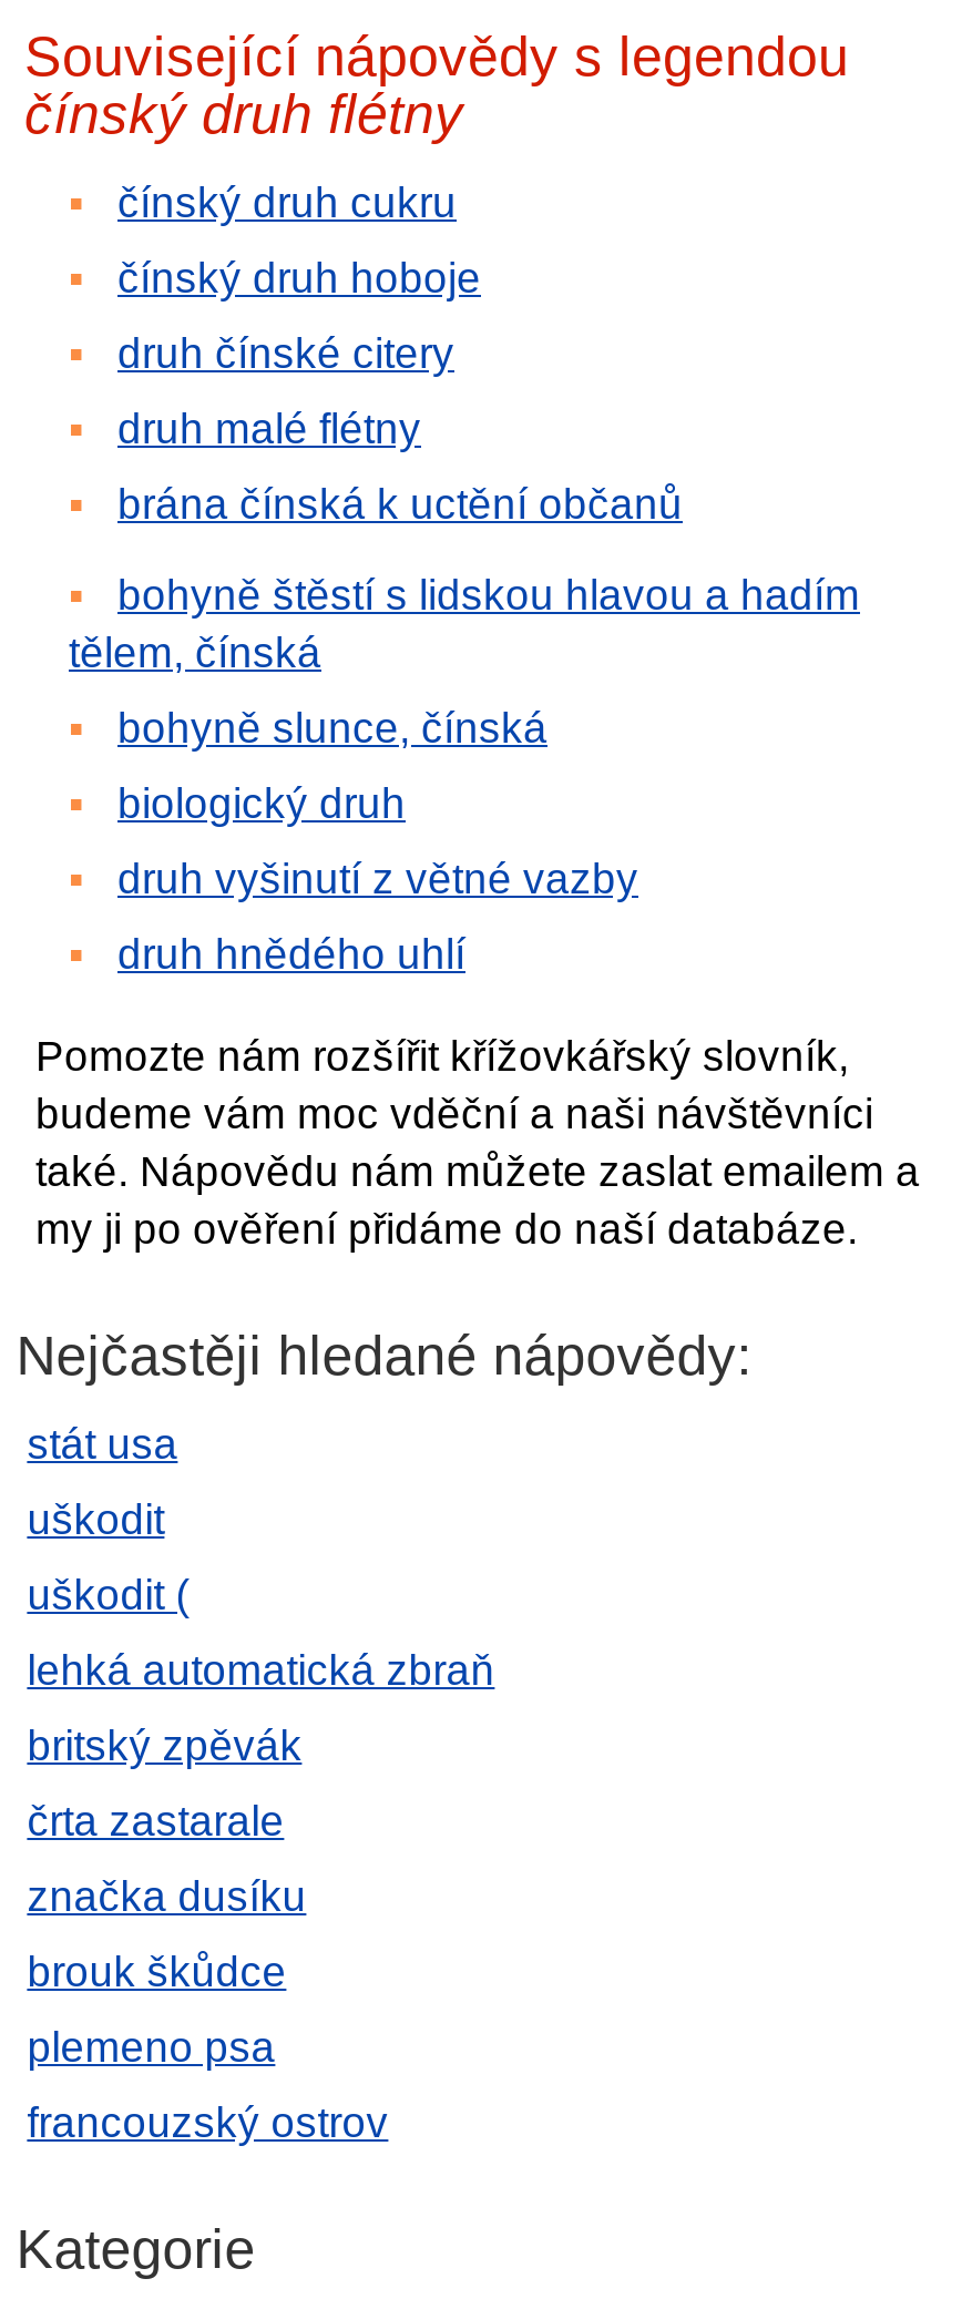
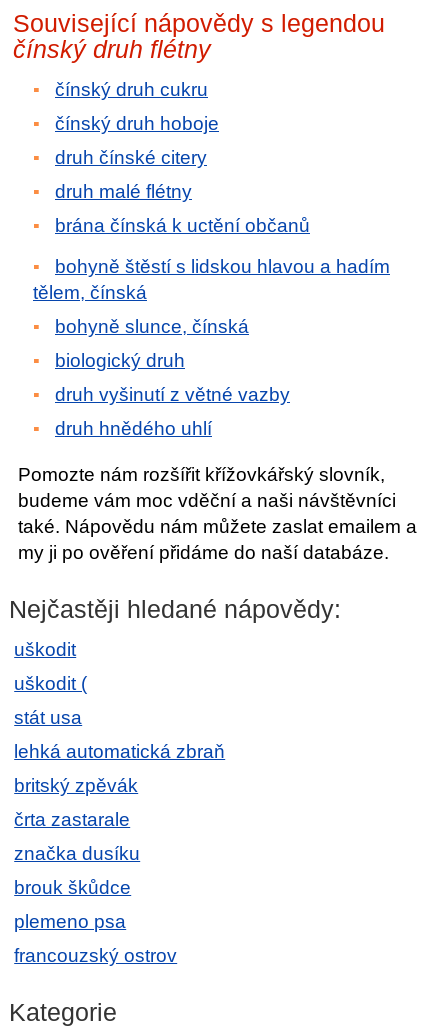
moved [27,1421,178,1468] -> [14,707,82,728]: stát usa
moved [27,1496,189,1618] -> [14,639,87,694]: uškodit | uškodit (

